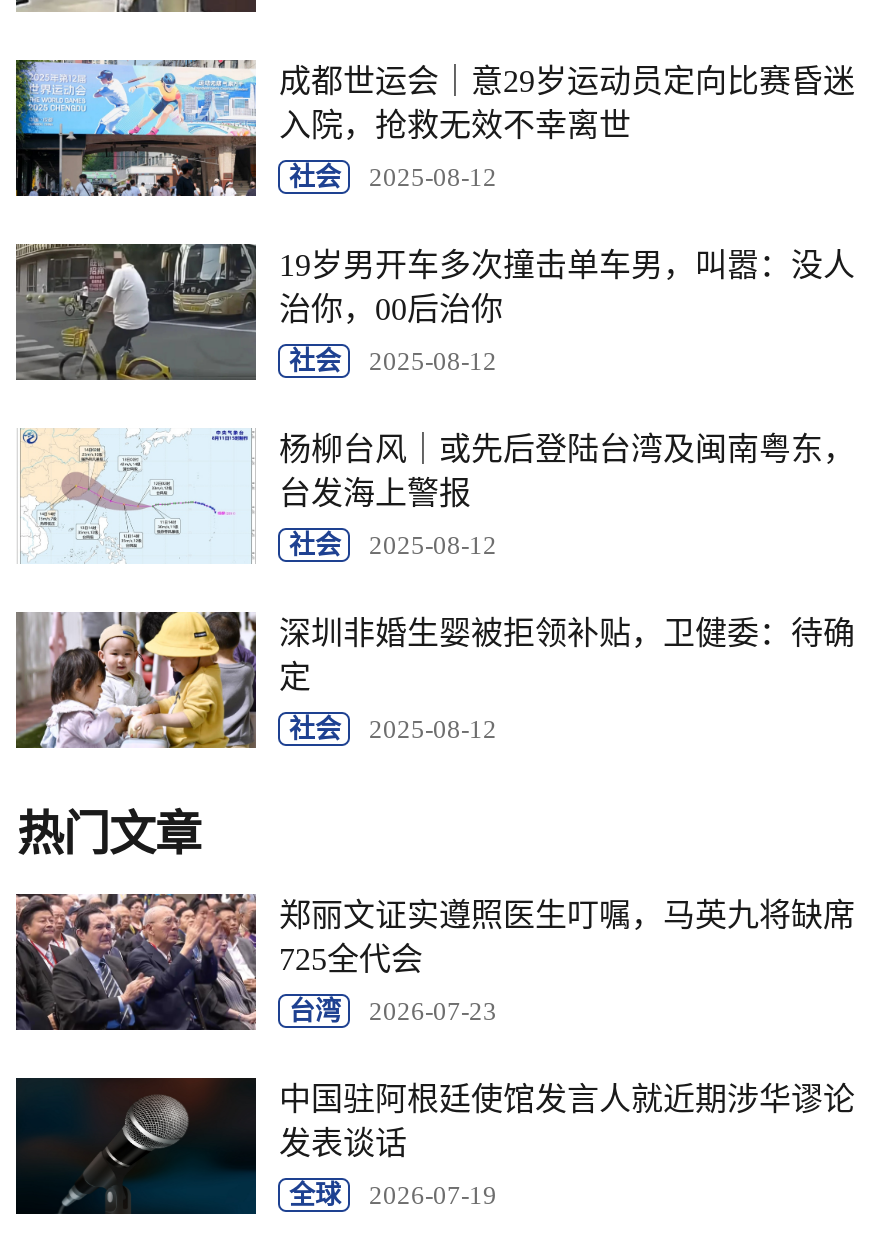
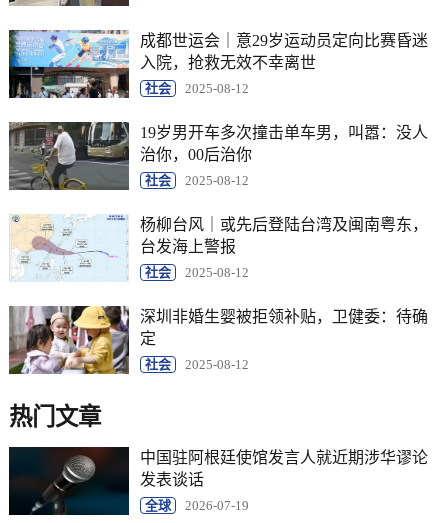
[14,892,855,1032] [image] | 郑丽文证实遵照医生叮嘱，马英九将缺席 | 725全代会 | 台湾 | 2026-07-23 -> none

